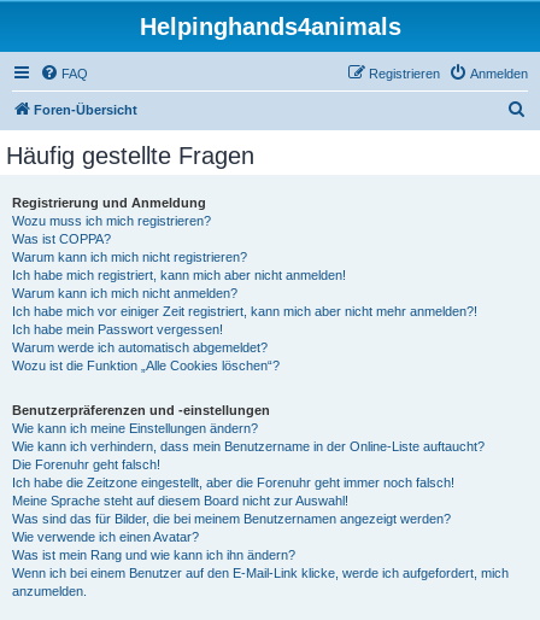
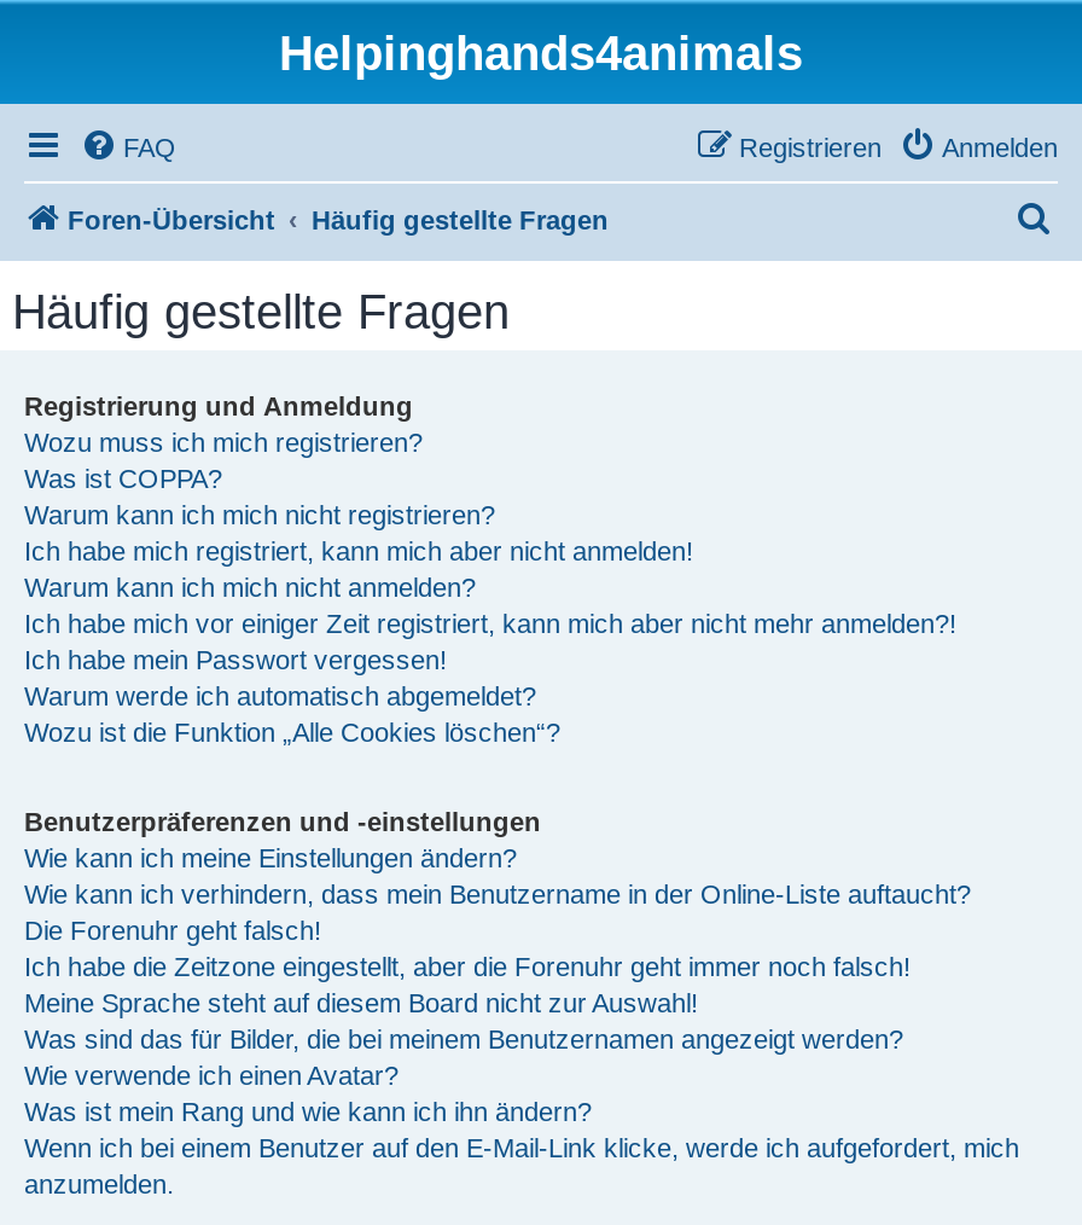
none -> [312,205,609,234] Häufig gestellte Fragen

